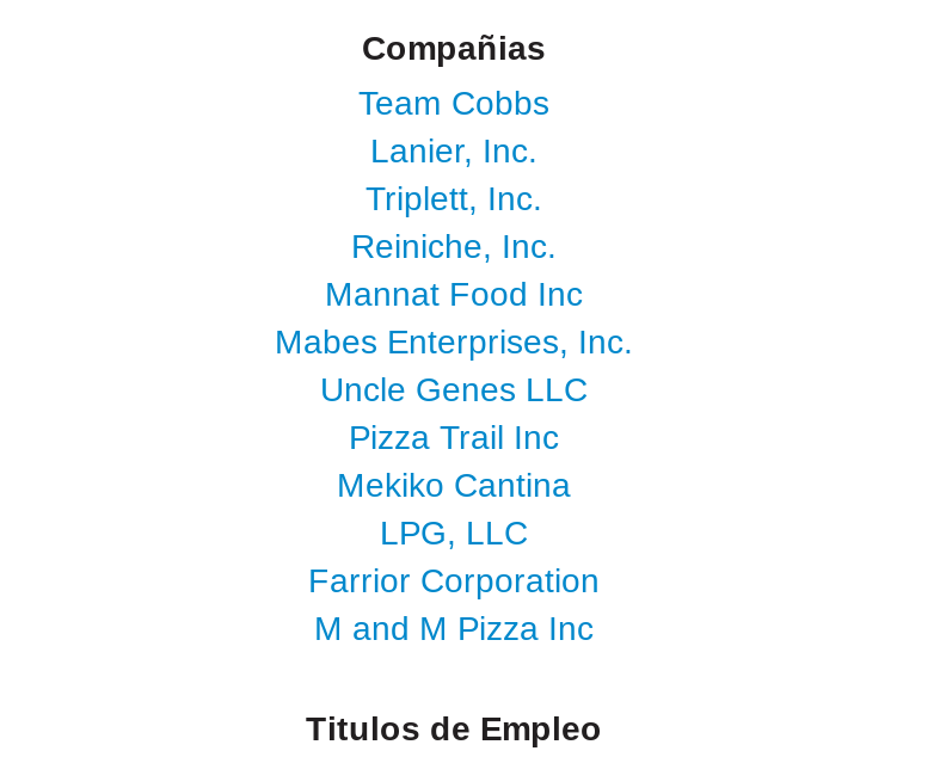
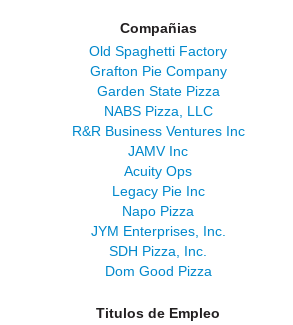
[275,84,633,647] Team Cobbs | Lanier, Inc. | Triplett, Inc. | Reiniche, Inc. | Mannat Food Inc | Mabes Enterprises, Inc. | Uncle Genes LLC | Pizza Trail Inc | Mekiko Cantina | LPG, LLC | Farrior Corporation | M and M Pizza Inc -> [71,43,244,279] Old Spaghetti Factory | Grafton Pie Company | Garden State Pizza | NABS Pizza, LLC | R&R Business Ventures Inc | JAMV Inc | Acuity Ops | Legacy Pie Inc | Napo Pizza | JYM Enterprises, Inc. | SDH Pizza, Inc. | Dom Good Pizza

